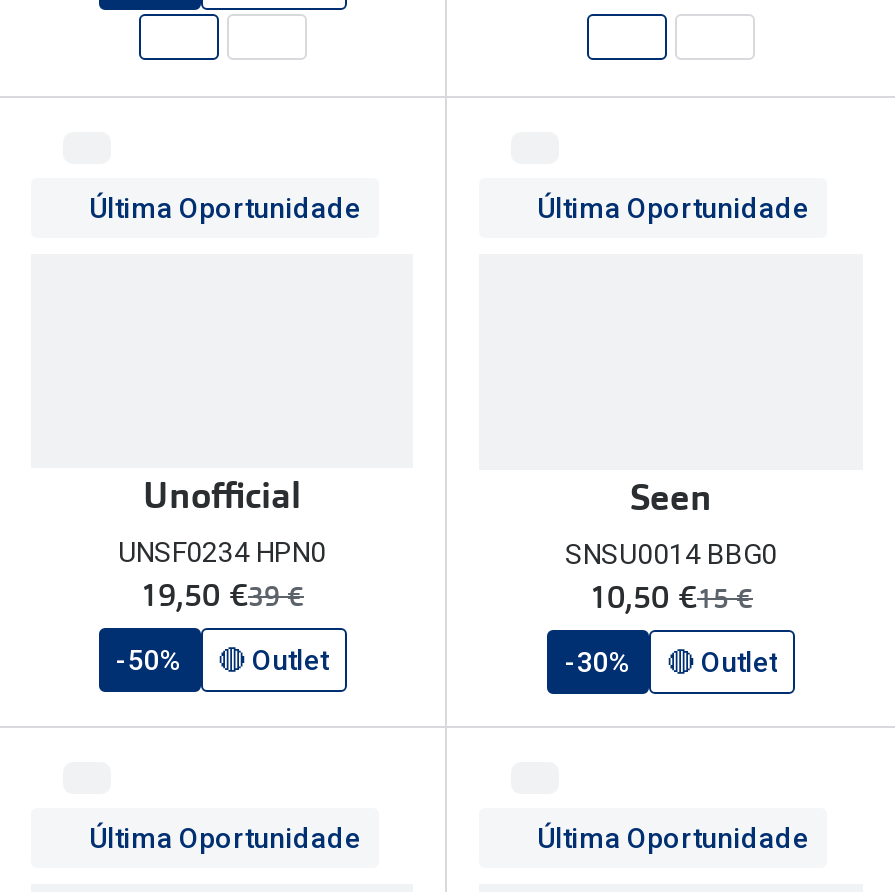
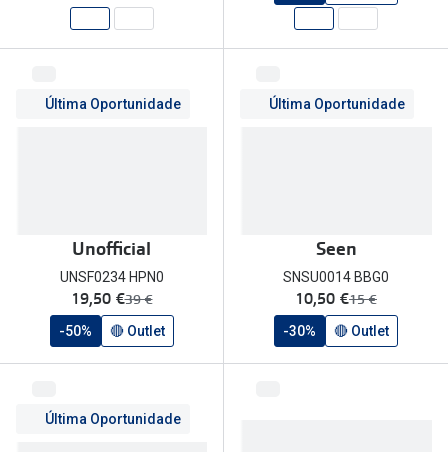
[537,822,809,854] Última Oportunidade -> none

